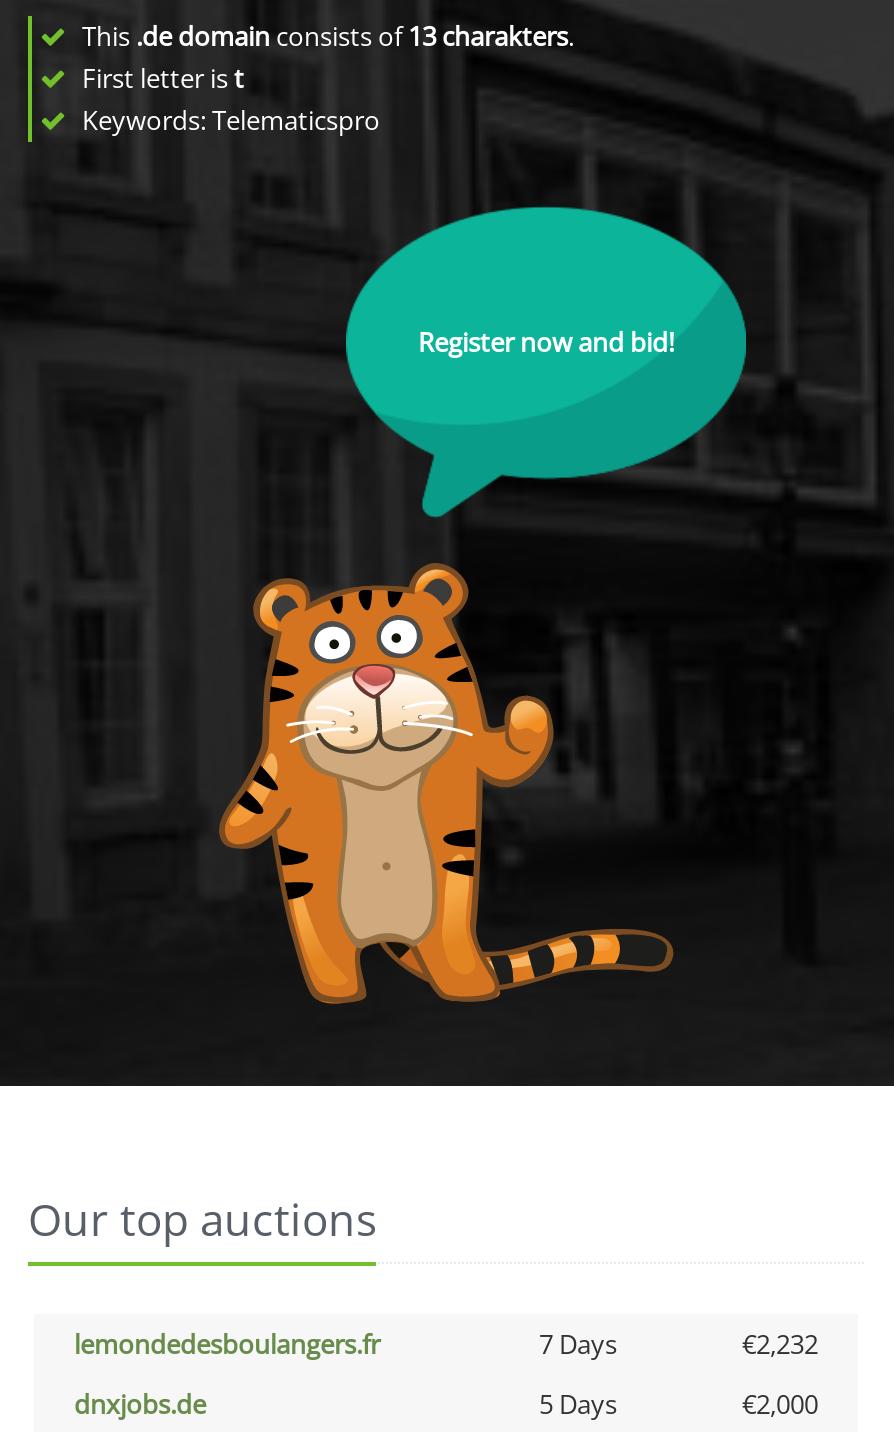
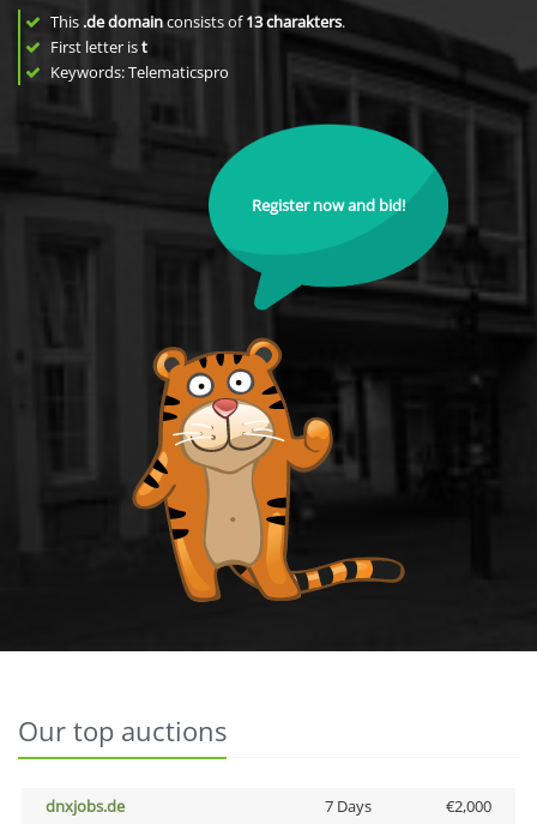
[74,1326,818,1362] lemondedesboulangers.fr | 7 Days | €2,232 -> none
[539,1386,617,1422] 5 Days -> [324,795,371,817] 7 Days

